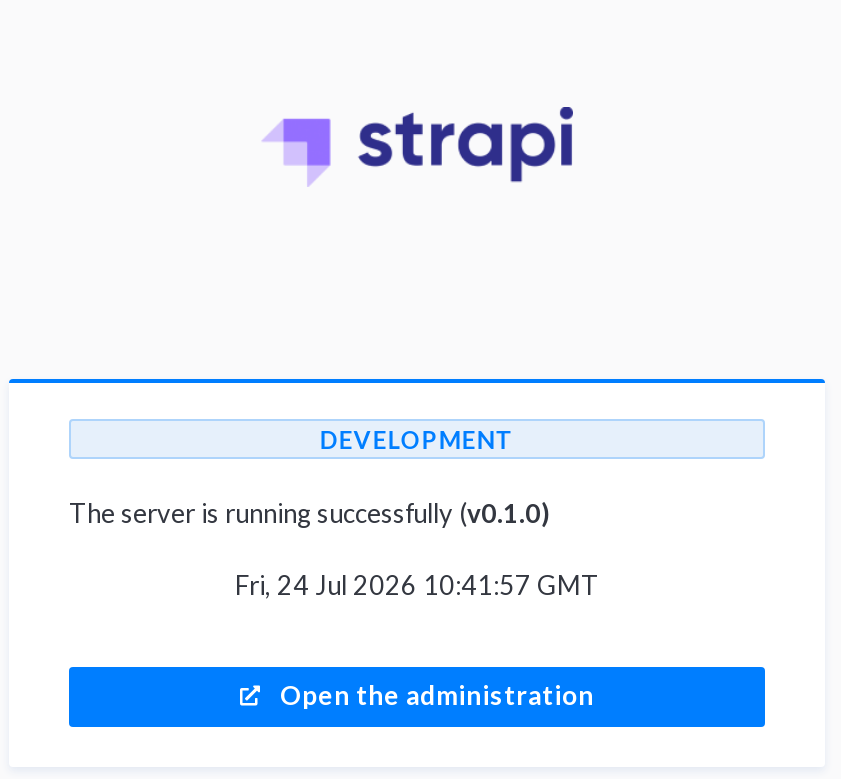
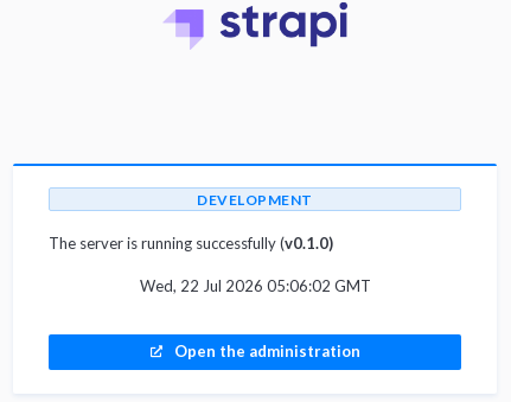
[235,569,599,601] Fri, 24 Jul 2026 10:41:57 GMT -> [139,276,371,295] Wed, 22 Jul 2026 05:06:02 GMT

